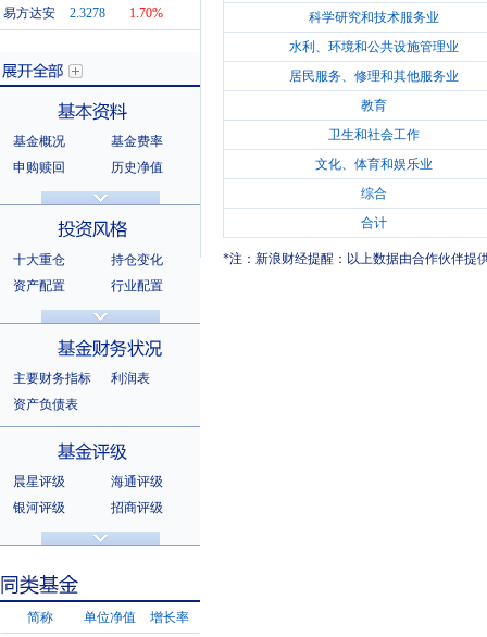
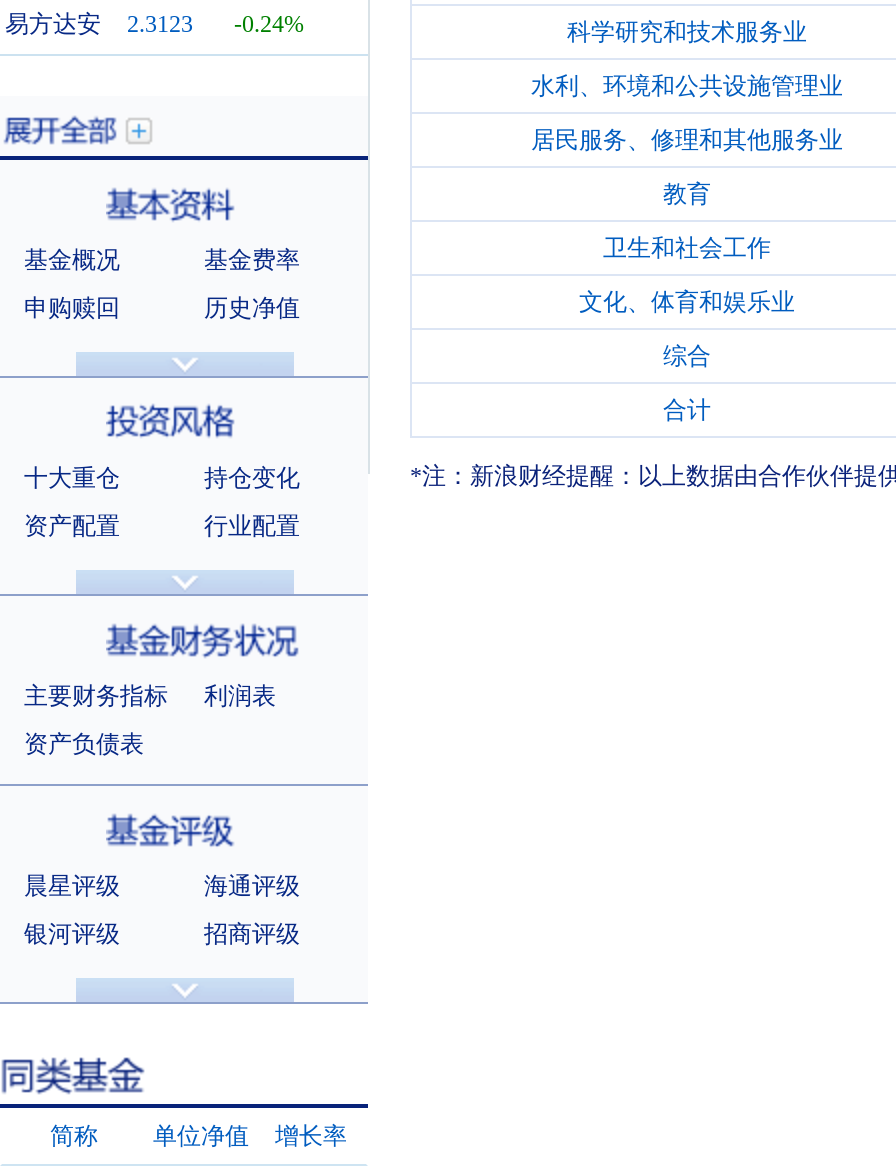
[69,5,105,21] 2.3278 -> [127,10,193,38] 2.3123
[129,5,163,21] 1.70% -> [234,10,304,38] -0.24%

